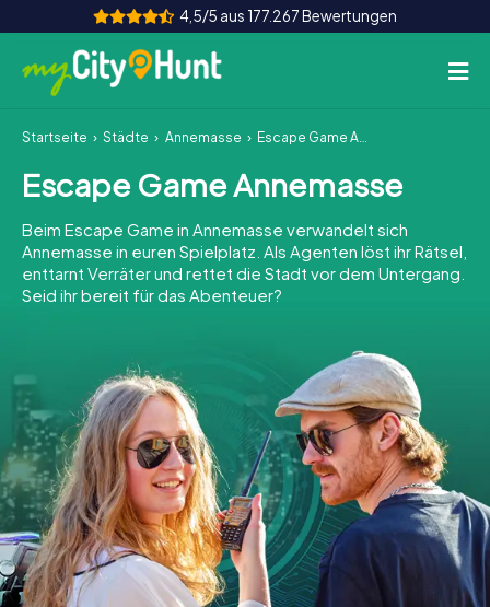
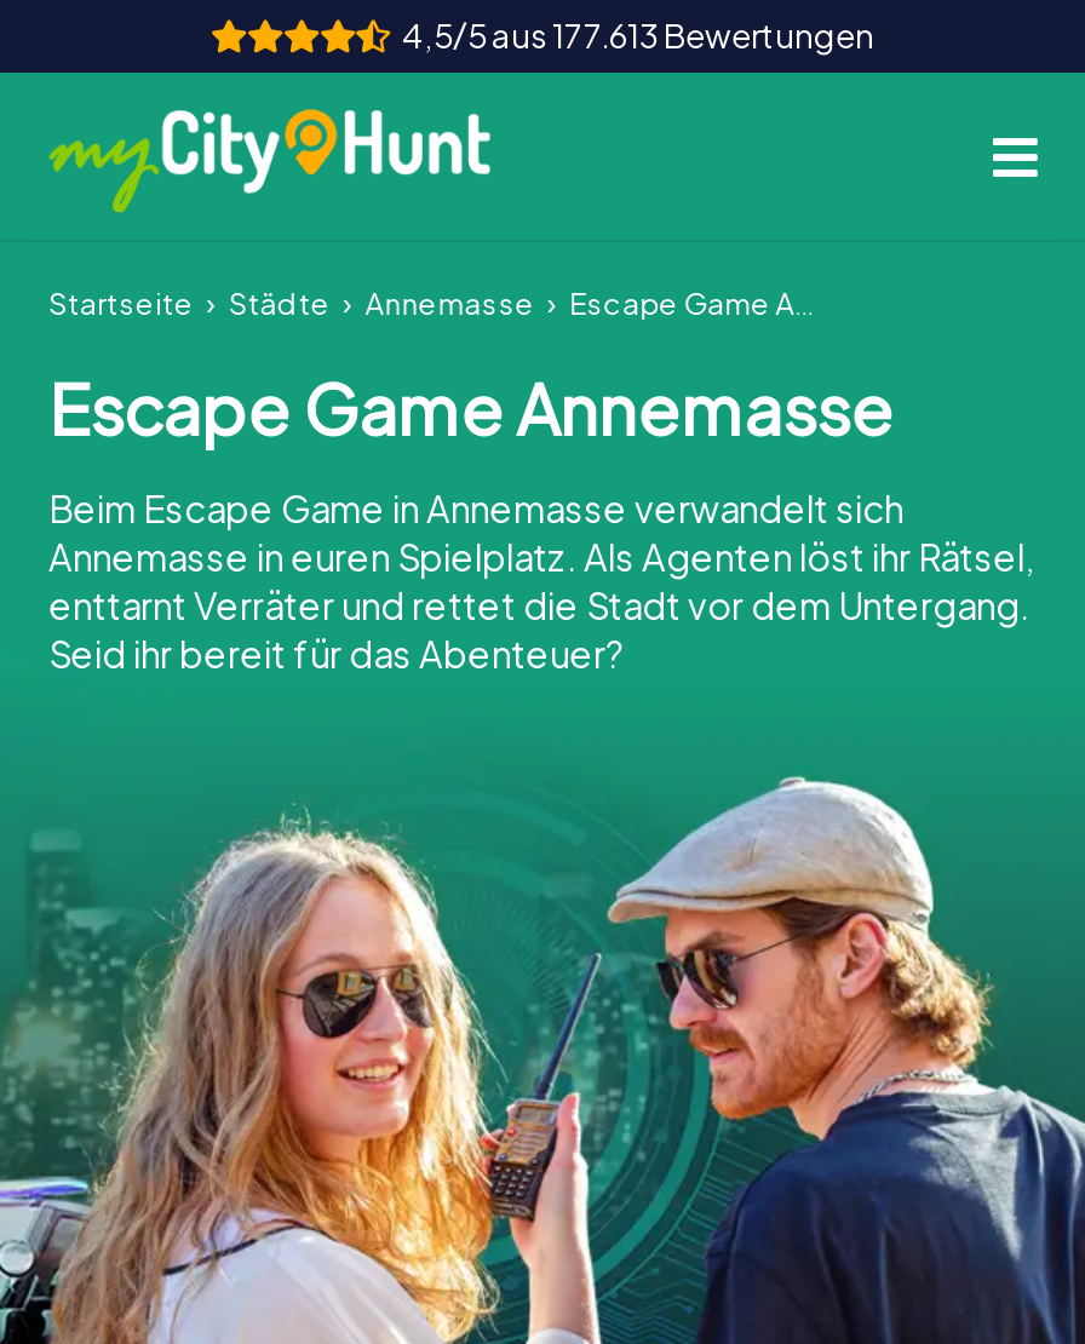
[179,7,397,25] 4,5/5 aus 177.267 Bewertungen -> [402,15,874,56] 4,5/5 aus 177.613 Bewertungen

